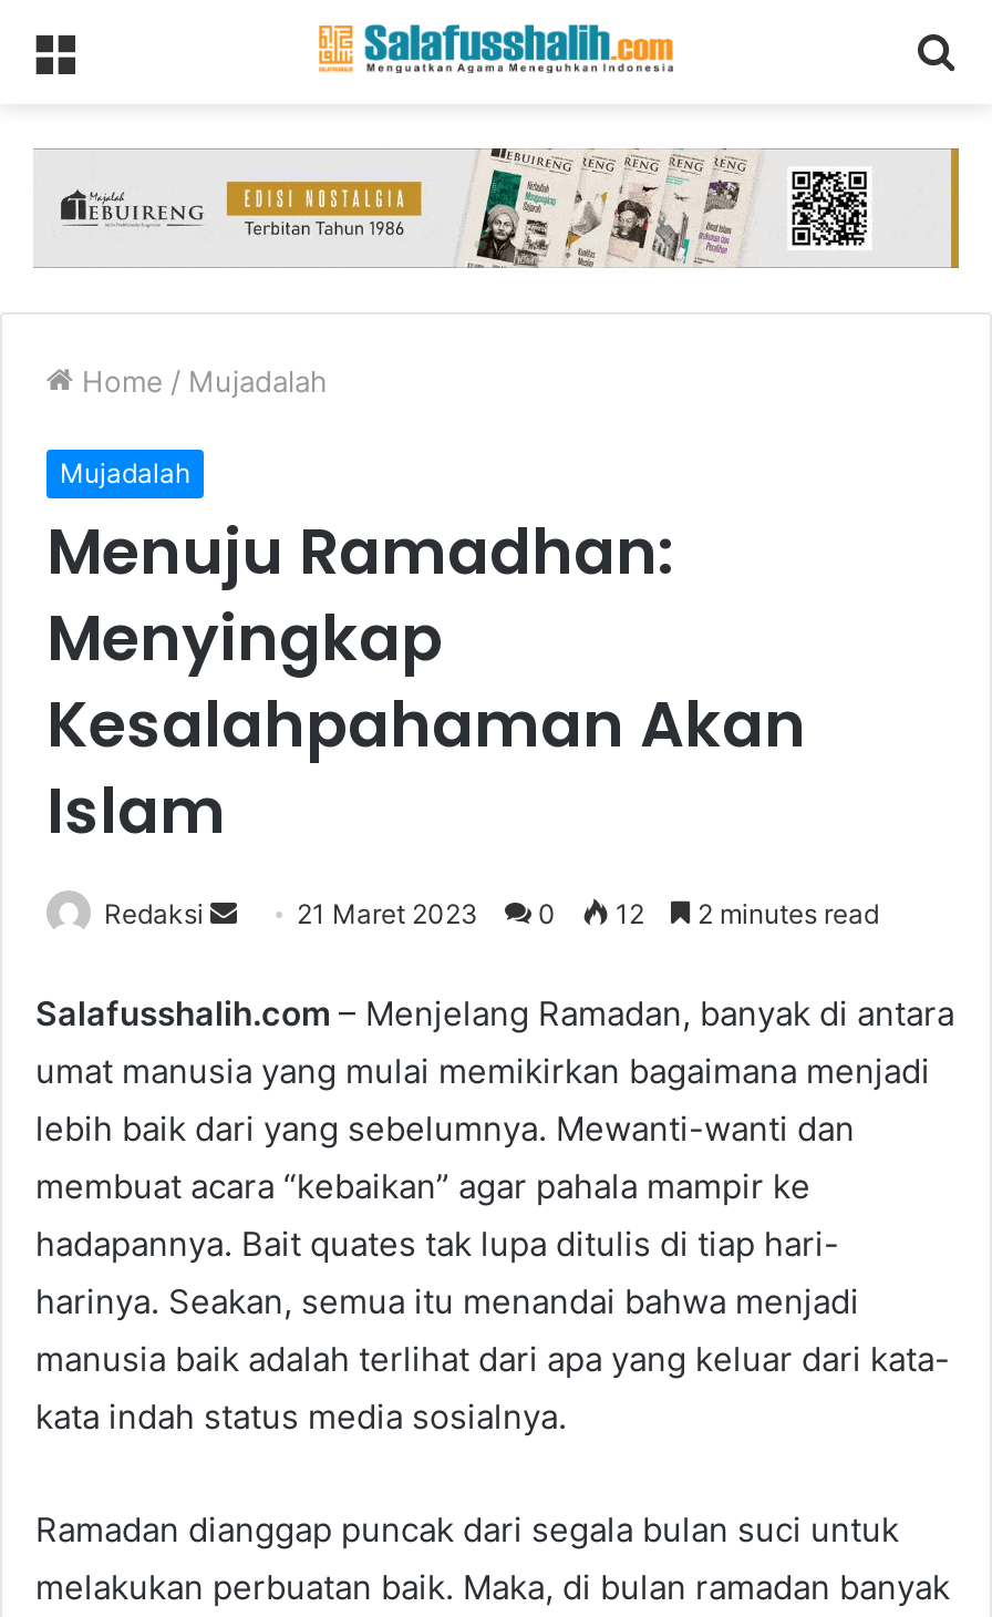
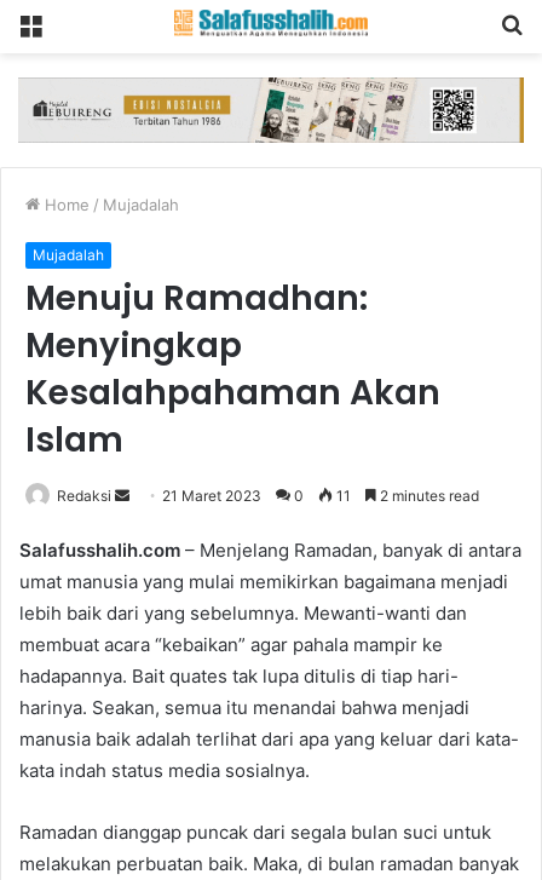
[609,898,644,931] 12 -> [333,487,351,505] 11

